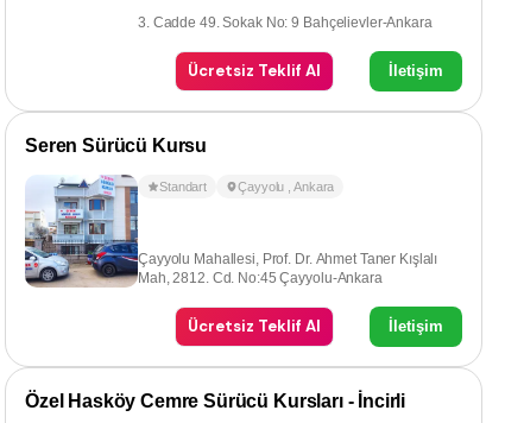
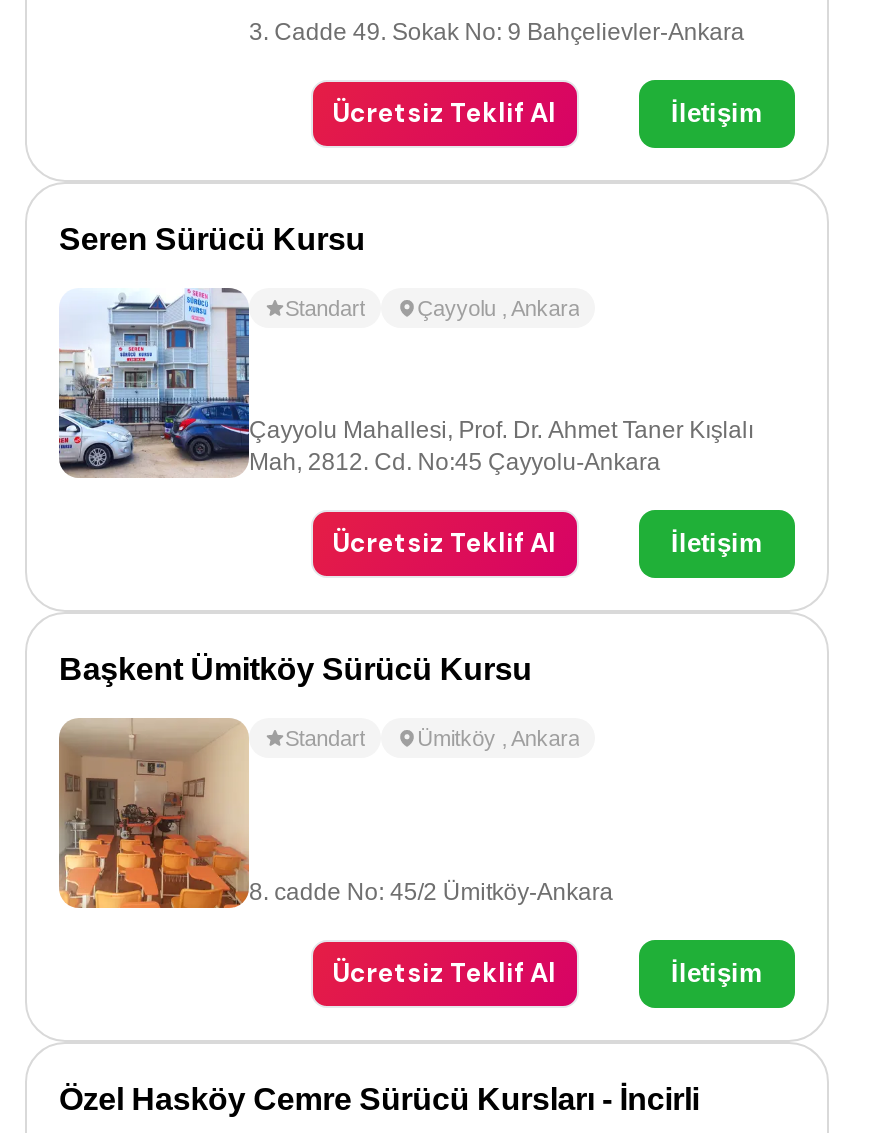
none -> [57,651,580,910] [image] | Başkent Ümitköy Sürücü Kursu | Standart | Ümitköy, Ankara
none -> [249,877,763,990] 8. cadde No: 45/2 Ümitköy-Ankara | Ücretsiz Teklif Al | İletişim

